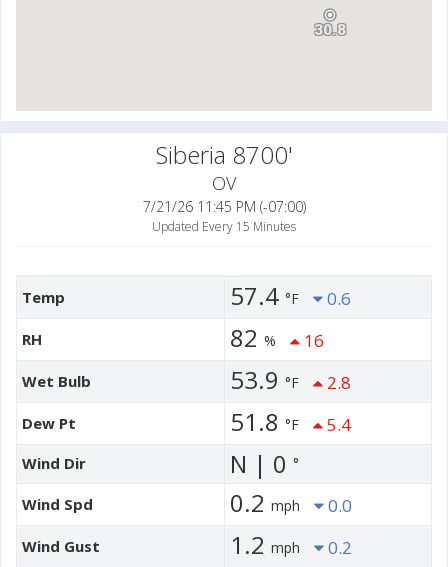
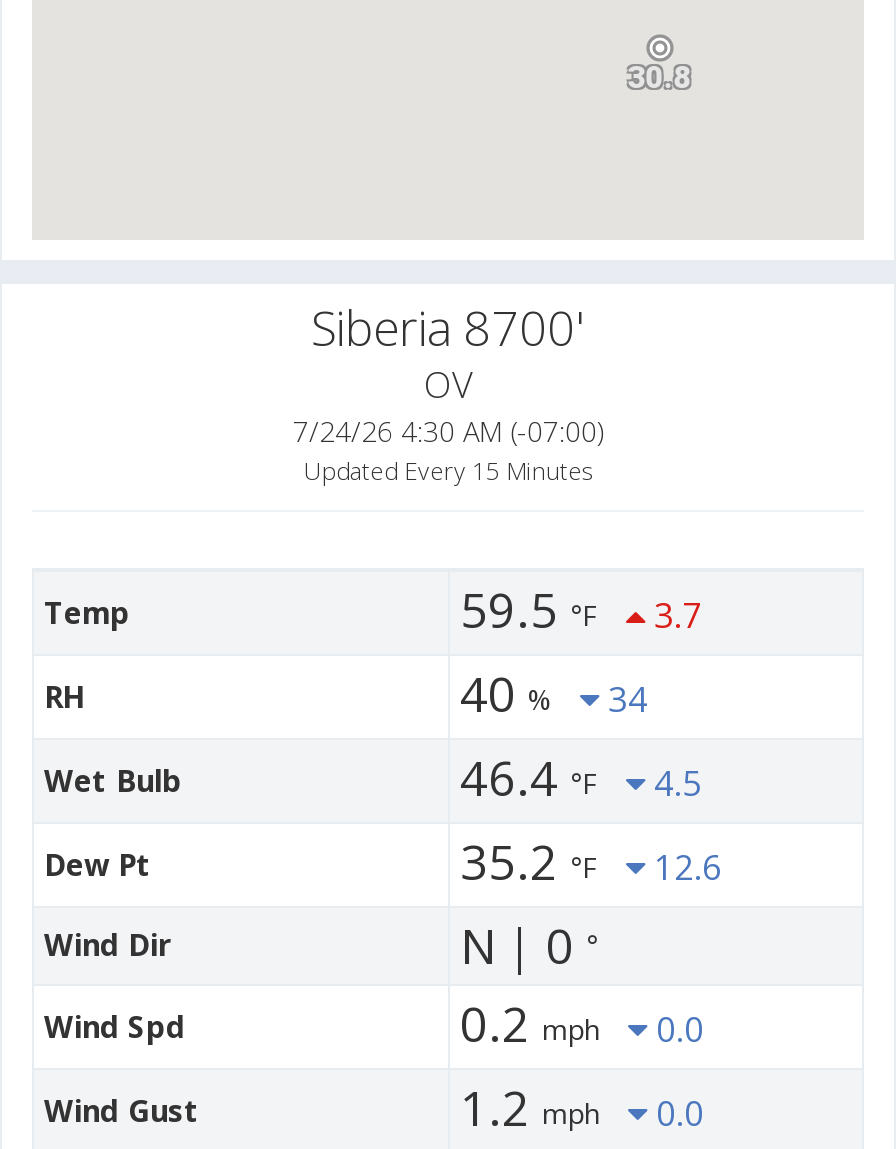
[142,196,305,215] 7/21/26 11:45 PM (-07:00) -> [293,411,603,449] 7/24/26 4:30 AM (-07:00)
[230,278,299,311] 57.4 °F -> [460,575,598,641] 59.5 °F
[323,286,351,309] 0.6 -> [646,591,702,637] 3.7
[230,320,276,353] 82% -> [460,659,552,725] 40%
[300,328,324,351] 16 -> [600,675,648,721] 34
[230,362,299,395] 53.9 °F -> [460,743,598,809] 46.4 °F
[323,370,351,393] 2.8 -> [646,759,702,805] 4.5
[230,404,299,437] 51.8 °F -> [460,827,598,893] 35.2 °F
[323,412,351,435] 5.4 -> [646,843,722,889] 12.6
[230,527,352,560] 1.2 mph 0.2 -> [460,1073,704,1139] 1.2 mph 0.0

